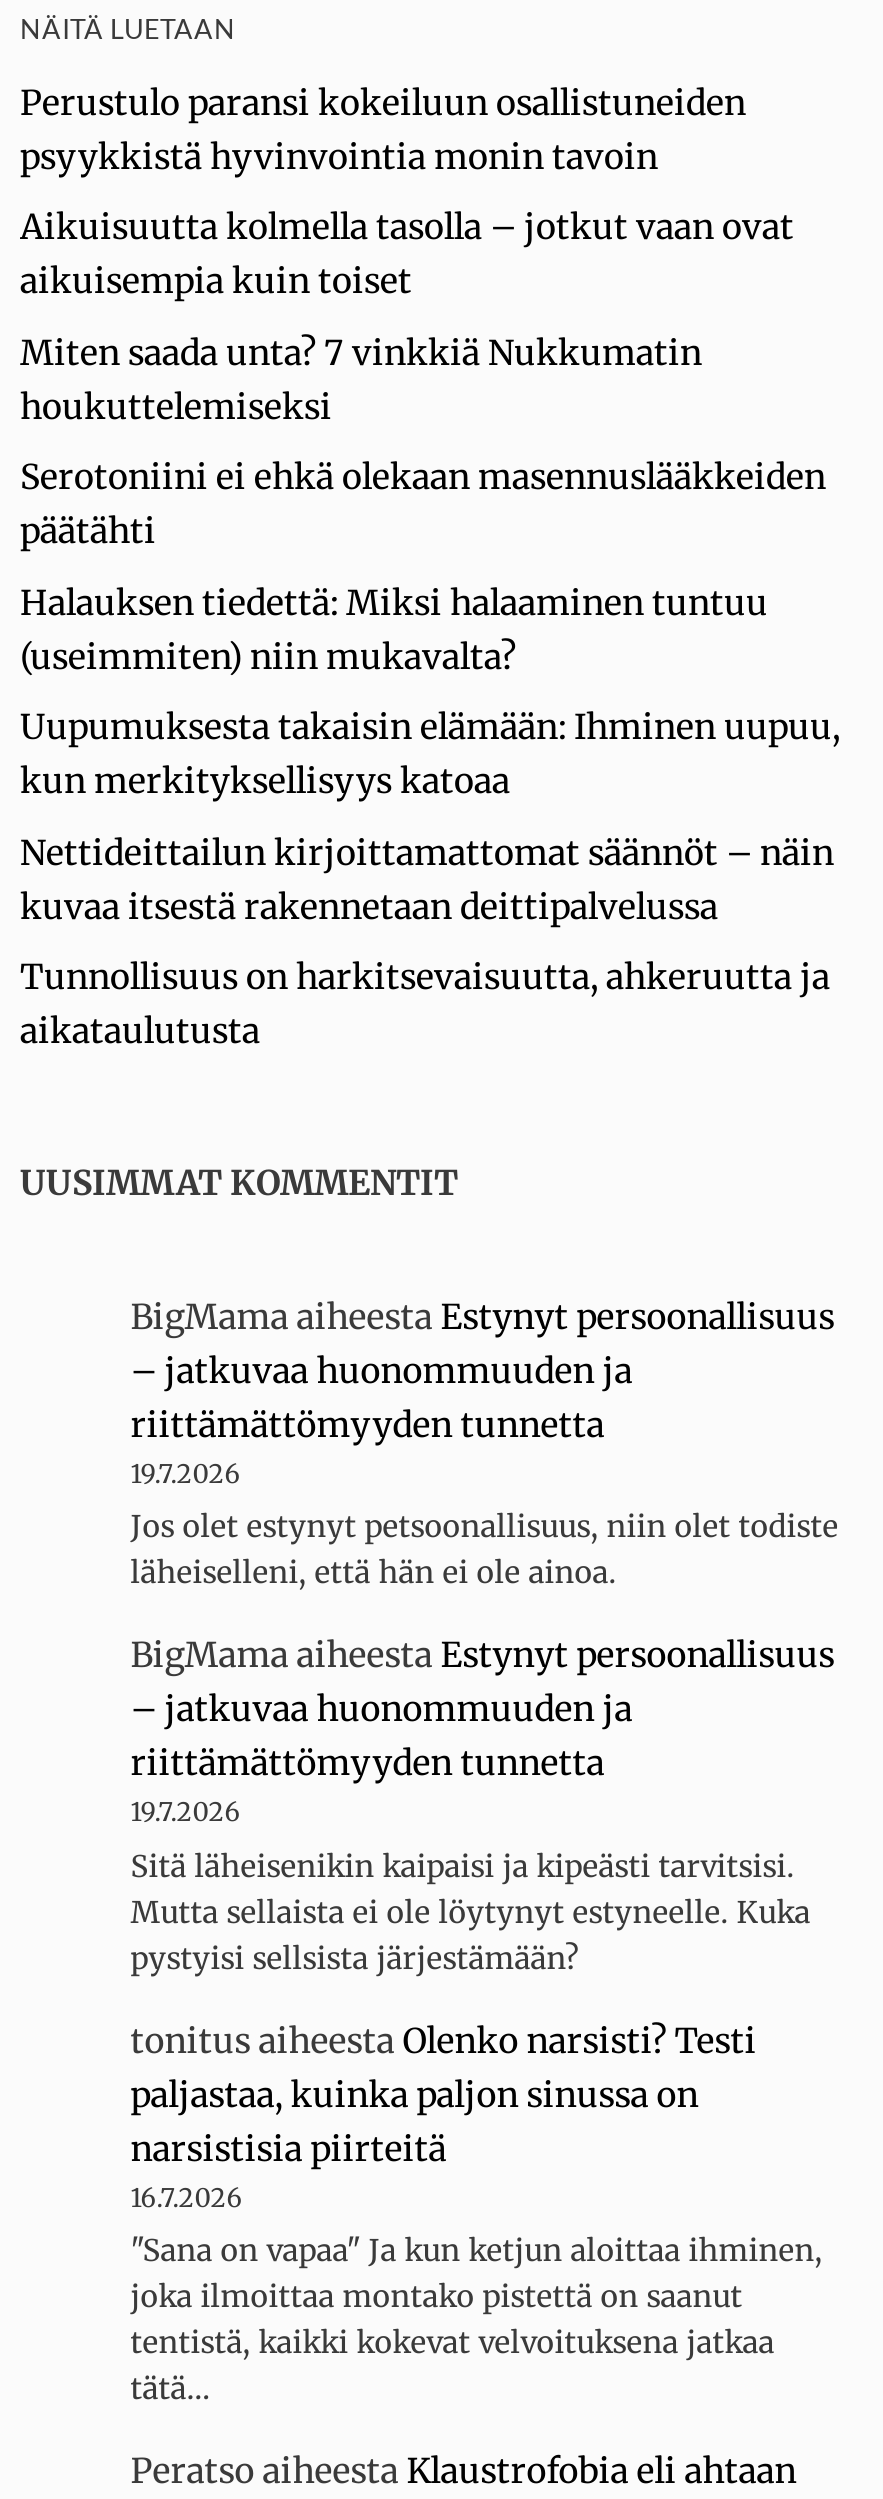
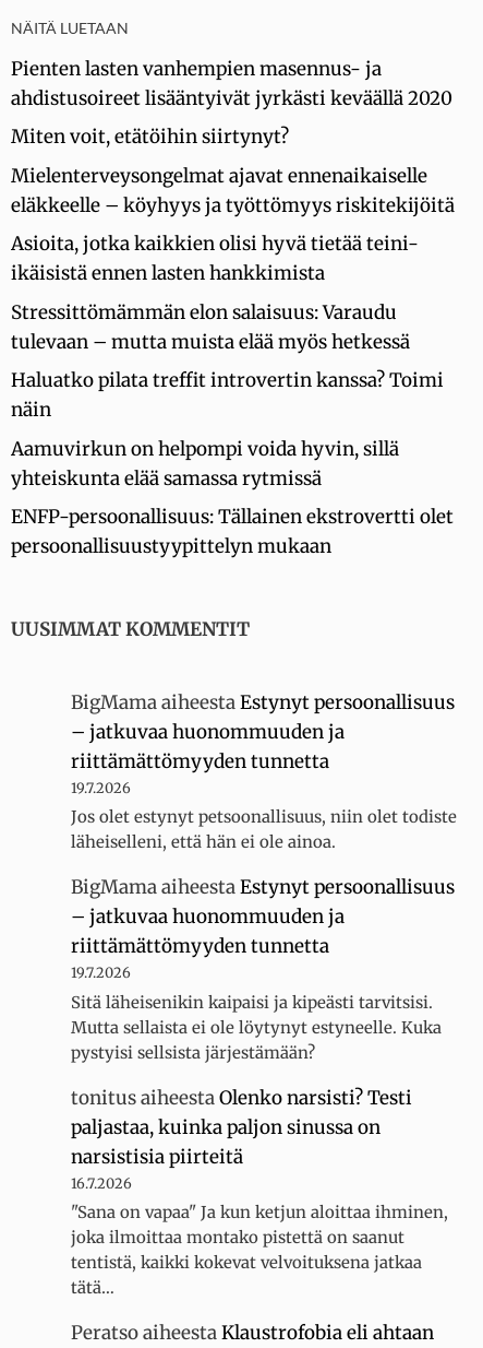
[20,81,746,179] Perustulo paransi kokeiluun osallistuneiden | psyykkistä hyvinvointia monin tavoin -> [11,57,452,110] Pienten lasten vanhempien masennus- ja | ahdistusoireet lisääntyivät jyrkästi keväällä 2020
[20,206,794,304] Aikuisuutta kolmella tasolla – jotkut vaan ovat | aikuisempia kuin toiset -> [11,125,289,149] Miten voit, etätöihin siirtynyt?
[20,331,702,429] Miten saada unta? 7 vinkkiä Nukkumatin | houkuttelemiseksi -> [11,164,455,217] Mielenterveysongelmat ajavat ennenaikaiselle | eläkkeelle – köyhyys ja työttömyys riskitekijöitä
[20,456,826,554] Serotoniini ei ehkä olekaan masennuslääkkeiden | päätähti -> [11,232,419,285] Asioita, jotka kaikkien olisi hyvä tietää teini- | ikäisistä ennen lasten hankkimista
[20,581,768,679] Halauksen tiedettä: Miksi halaaminen tuntuu | (useimmiten) niin mukavalta? -> [11,300,410,354] Stressittömämmän elon salaisuus: Varaudu | tulevaan – mutta muista elää myös hetkessä
[20,706,840,804] Uupumuksesta takaisin elämään: Ihminen uupuu, | kun merkityksellisyys katoaa -> [11,368,444,422] Haluatko pilata treffit introvertin kanssa? Toimi | näin
[20,831,834,929] Nettideittailun kirjoittamattomat säännöt – näin | kuvaa itsestä rakennetaan deittipalvelussa -> [11,437,399,490] Aamuvirkun on helpompi voida hyvin, sillä | yhteiskunta elää samassa rytmissä
[20,956,830,1054] Tunnollisuus on harkitsevaisuutta, ahkeruutta ja | aikataulutusta -> [11,505,454,559] ENFP-persoonallisuus: Tällainen ekstrovertti olet | persoonallisuustyypittelyn mukaan

